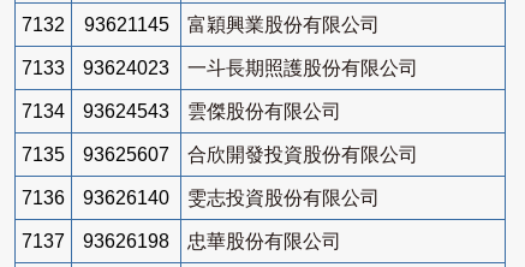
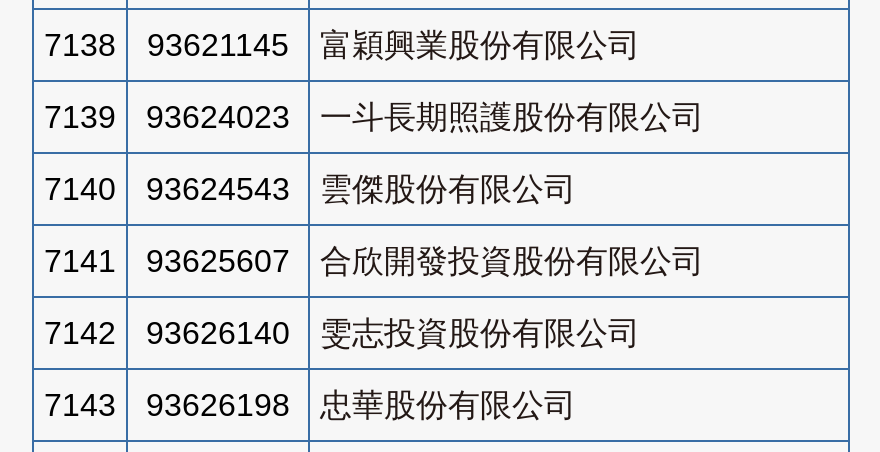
[22,14,380,35] 7132 93621145 富穎興業股份有限公司 -> [44,28,640,62] 7138 93621145 富穎興業股份有限公司
[22,58,418,78] 7133 93624023 一斗長期照護股份有限公司 -> [44,100,704,134] 7139 93624023 一斗長期照護股份有限公司
[22,101,341,121] 7134 93624543 雲傑股份有限公司 -> [44,172,576,206] 7140 93624543 雲傑股份有限公司
[22,144,418,165] 7135 93625607 合欣開發投資股份有限公司 -> [44,244,704,278] 7141 93625607 合欣開發投資股份有限公司
[22,188,380,208] 7136 93626140 雯志投資股份有限公司 -> [44,316,640,350] 7142 93626140 雯志投資股份有限公司
[22,231,341,251] 7137 93626198 忠華股份有限公司 -> [44,388,576,422] 7143 93626198 忠華股份有限公司

